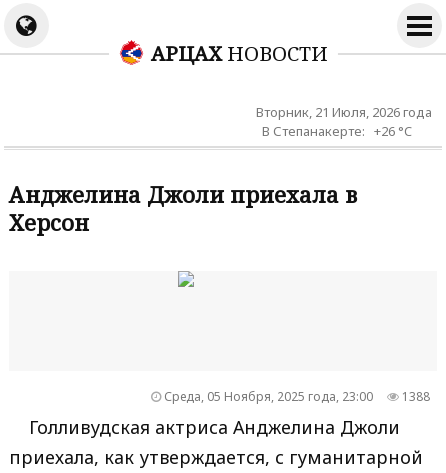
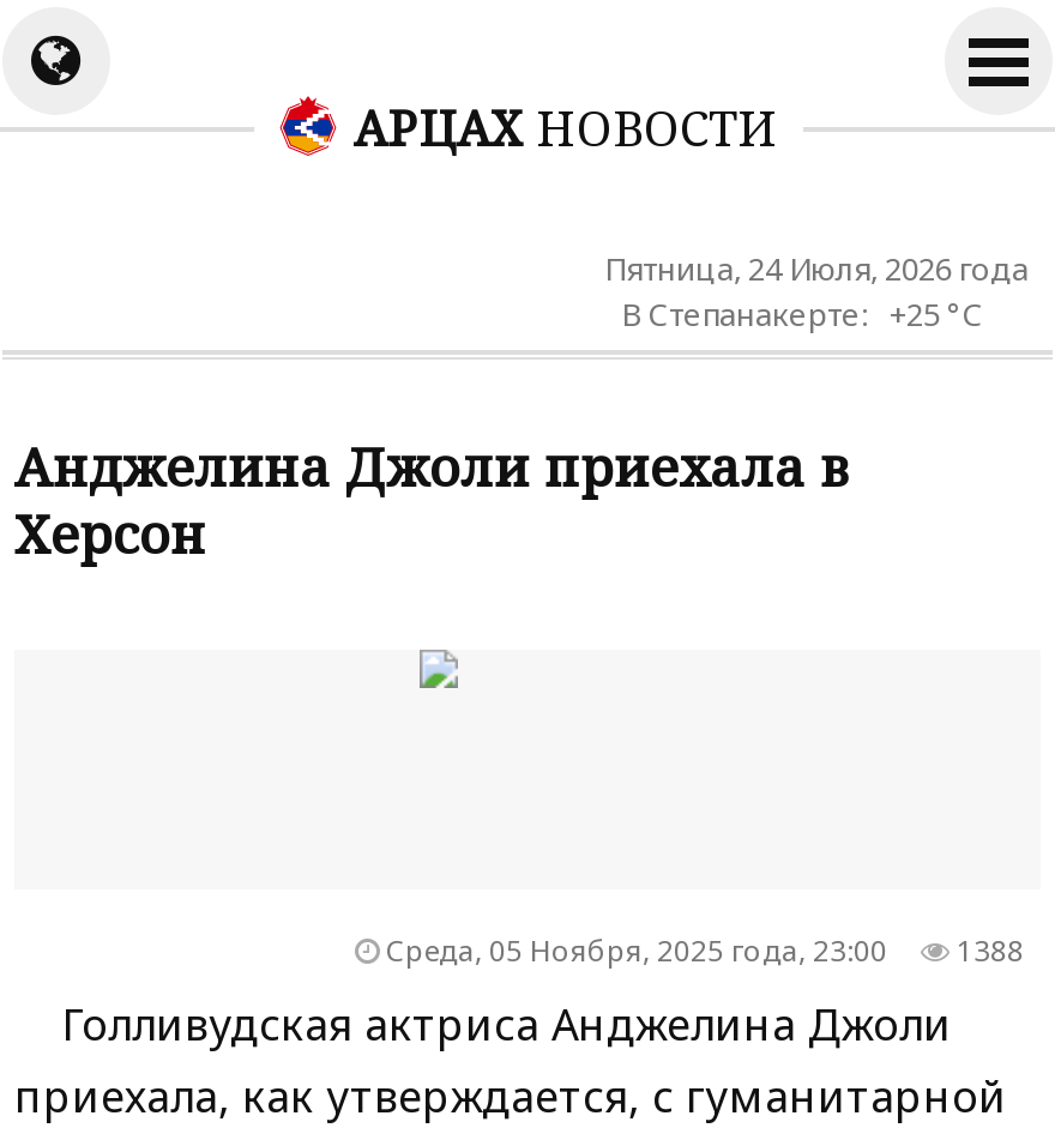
[256,103,432,121] Вторник, 21 Июля, 2026 года -> [604,247,1029,290] Пятница, 24 Июля, 2026 года
[262,122,412,140] В Степанакерте: +26 °C -> [621,292,981,336] В Степанакерте: +25 °C

